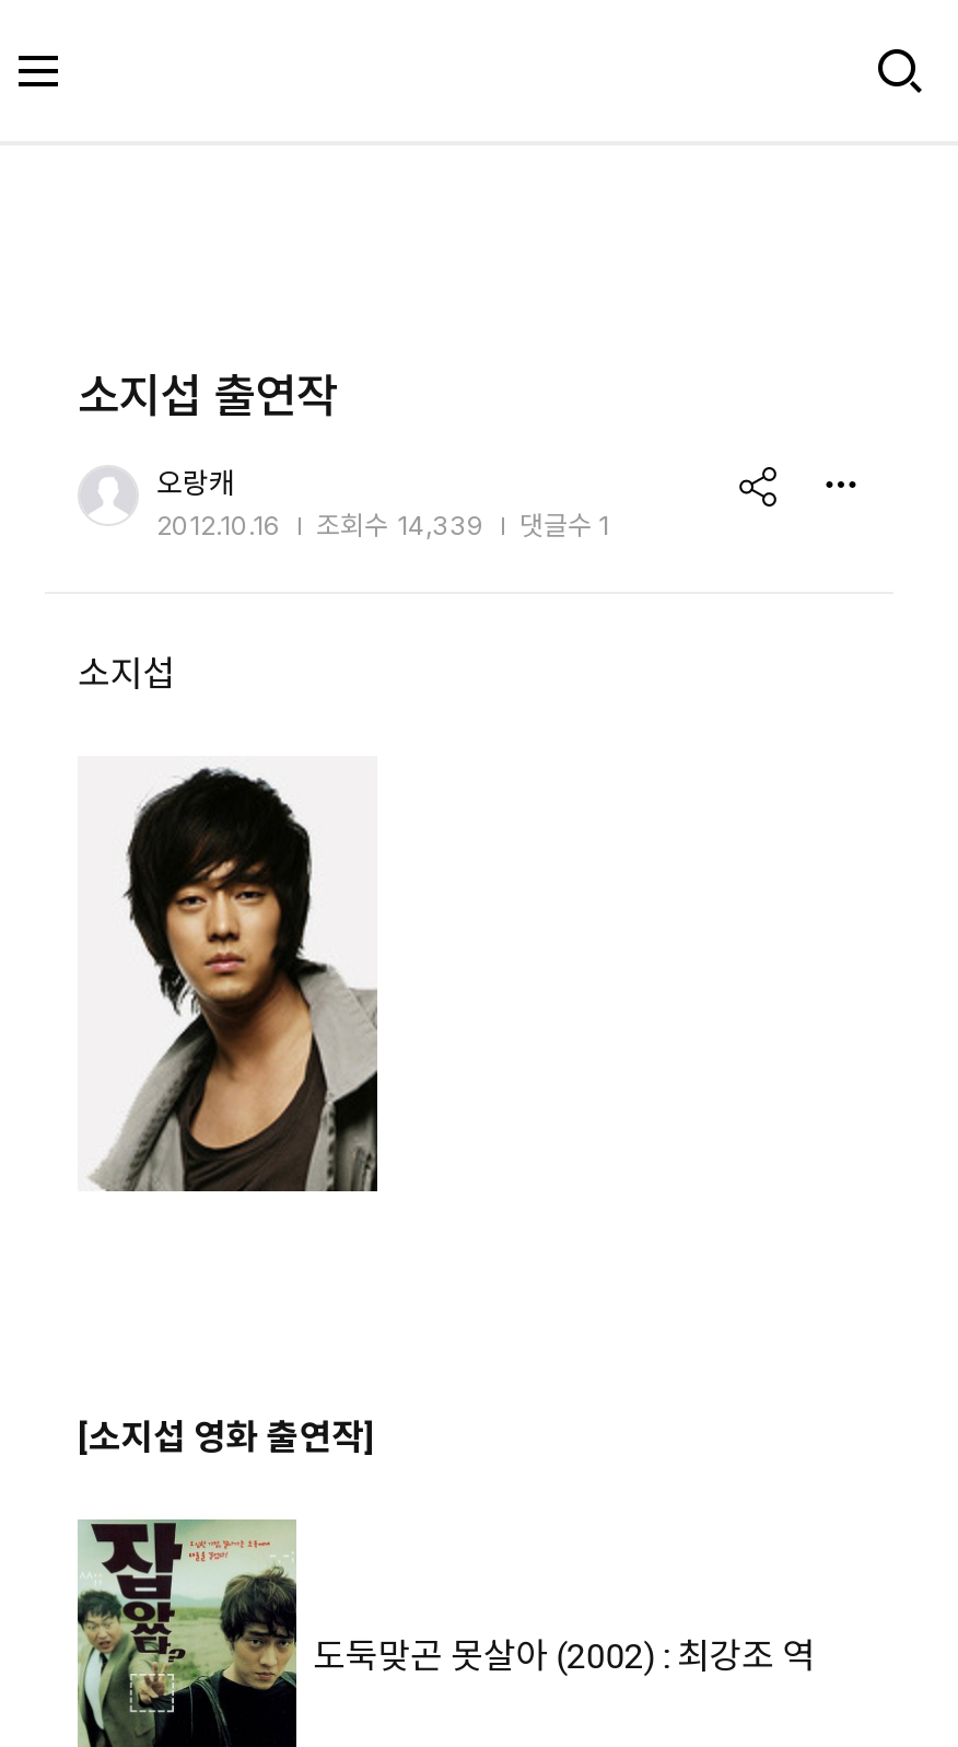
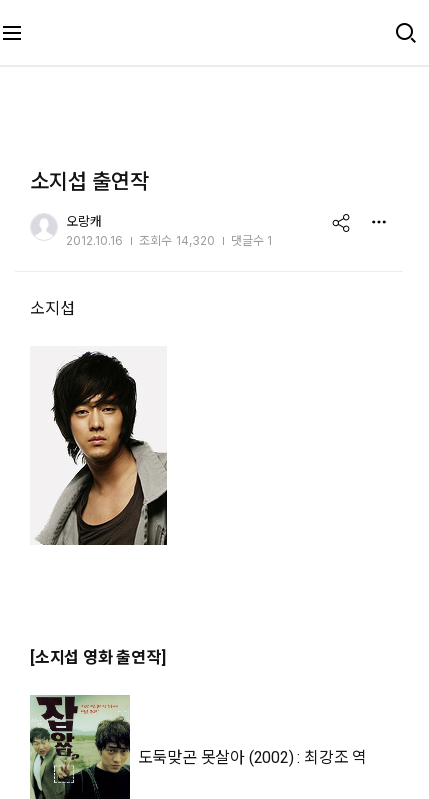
[156,509,609,541] 2012.10.16 조회수 14,339 댓글수 1 -> [66,233,272,248] 2012.10.16 조회수 14,320 댓글수 1

